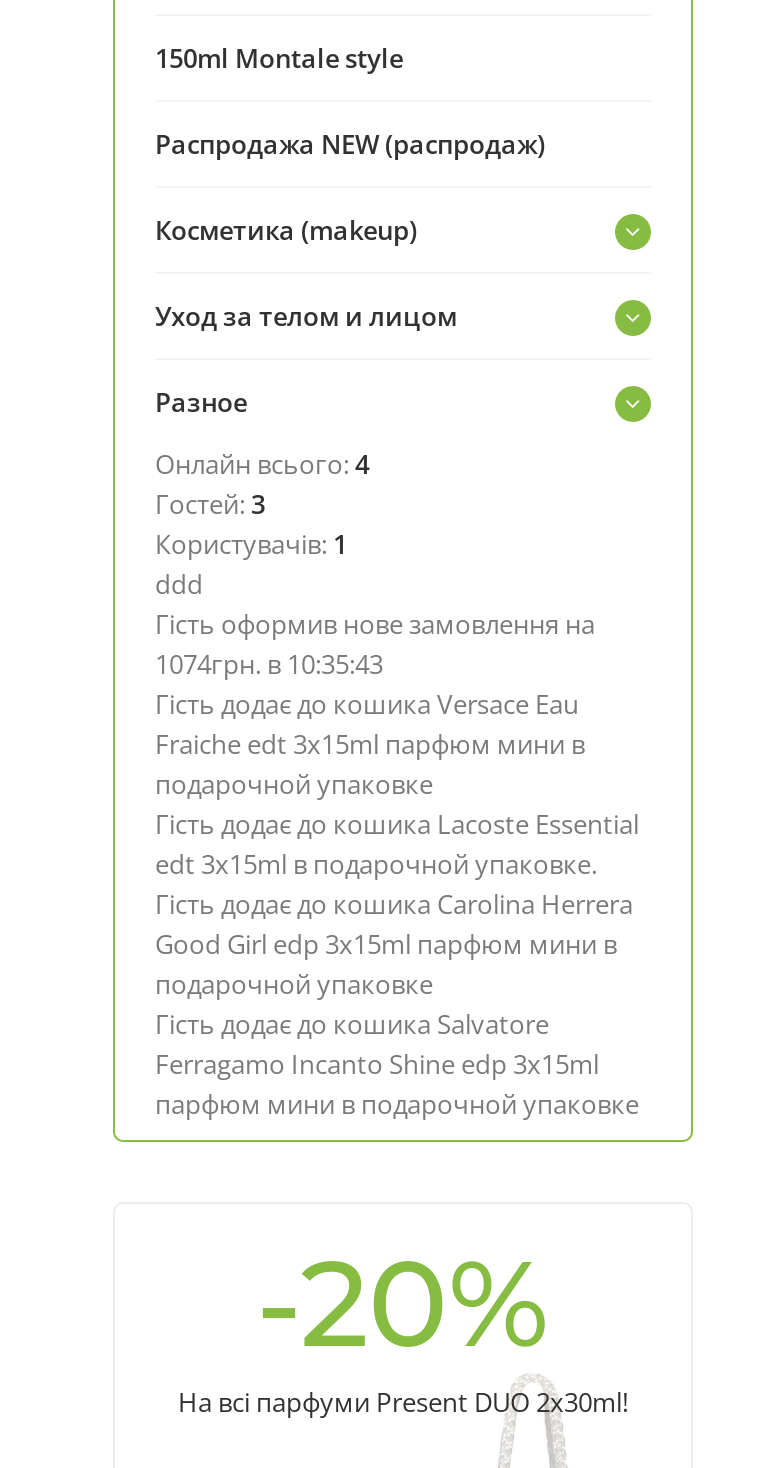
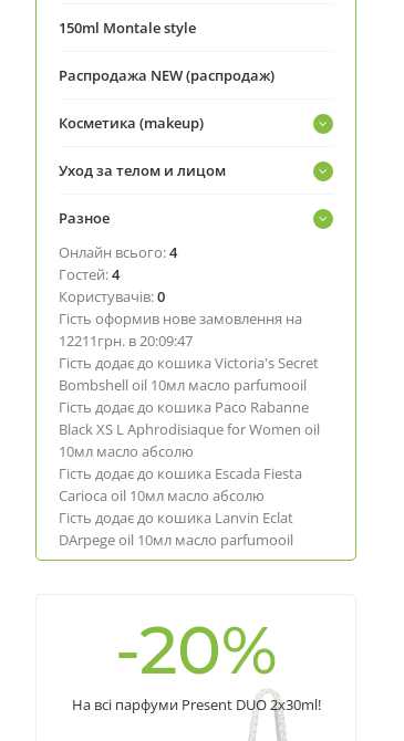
[155,485,347,601] Гостей: 3 | Користувачів: 1 | ddd -> [59,264,165,306] Гостей: 4 | Користувачів: 0
[155,645,639,1121] 1074грн. в 10:35:43 | Гість додає до кошика Versace Eau | Fraiche edt 3x15ml парфюм мини в | подарочной упаковке | Гість додає до кошика Lacoste Essential | edt 3x15ml в подарочной упаковке. | Гість додає до кошика Carolina Herrera | Good Girl edp 3x15ml парфюм мини в | подарочной упаковке | Гість додає до кошика Salvatore | Ferragamo Incanto Shine edp 3x15ml | парфюм мини в подарочной упаковке -> [59,330,320,549] 12211грн. в 20:09:47 | Гість додає до кошика Victoria's Secret | Bombshell oil 10мл масло parfumooil | Гість додає до кошика Paco Rabanne | Black XS L Aphrodisiaque for Women oil | 10мл масло абсолю | Гість додає до кошика Escada Fiesta | Carioca oil 10мл масло абсолю | Гість додає до кошика Lanvin Eclat | DArpege oil 10мл масло parfumooil

